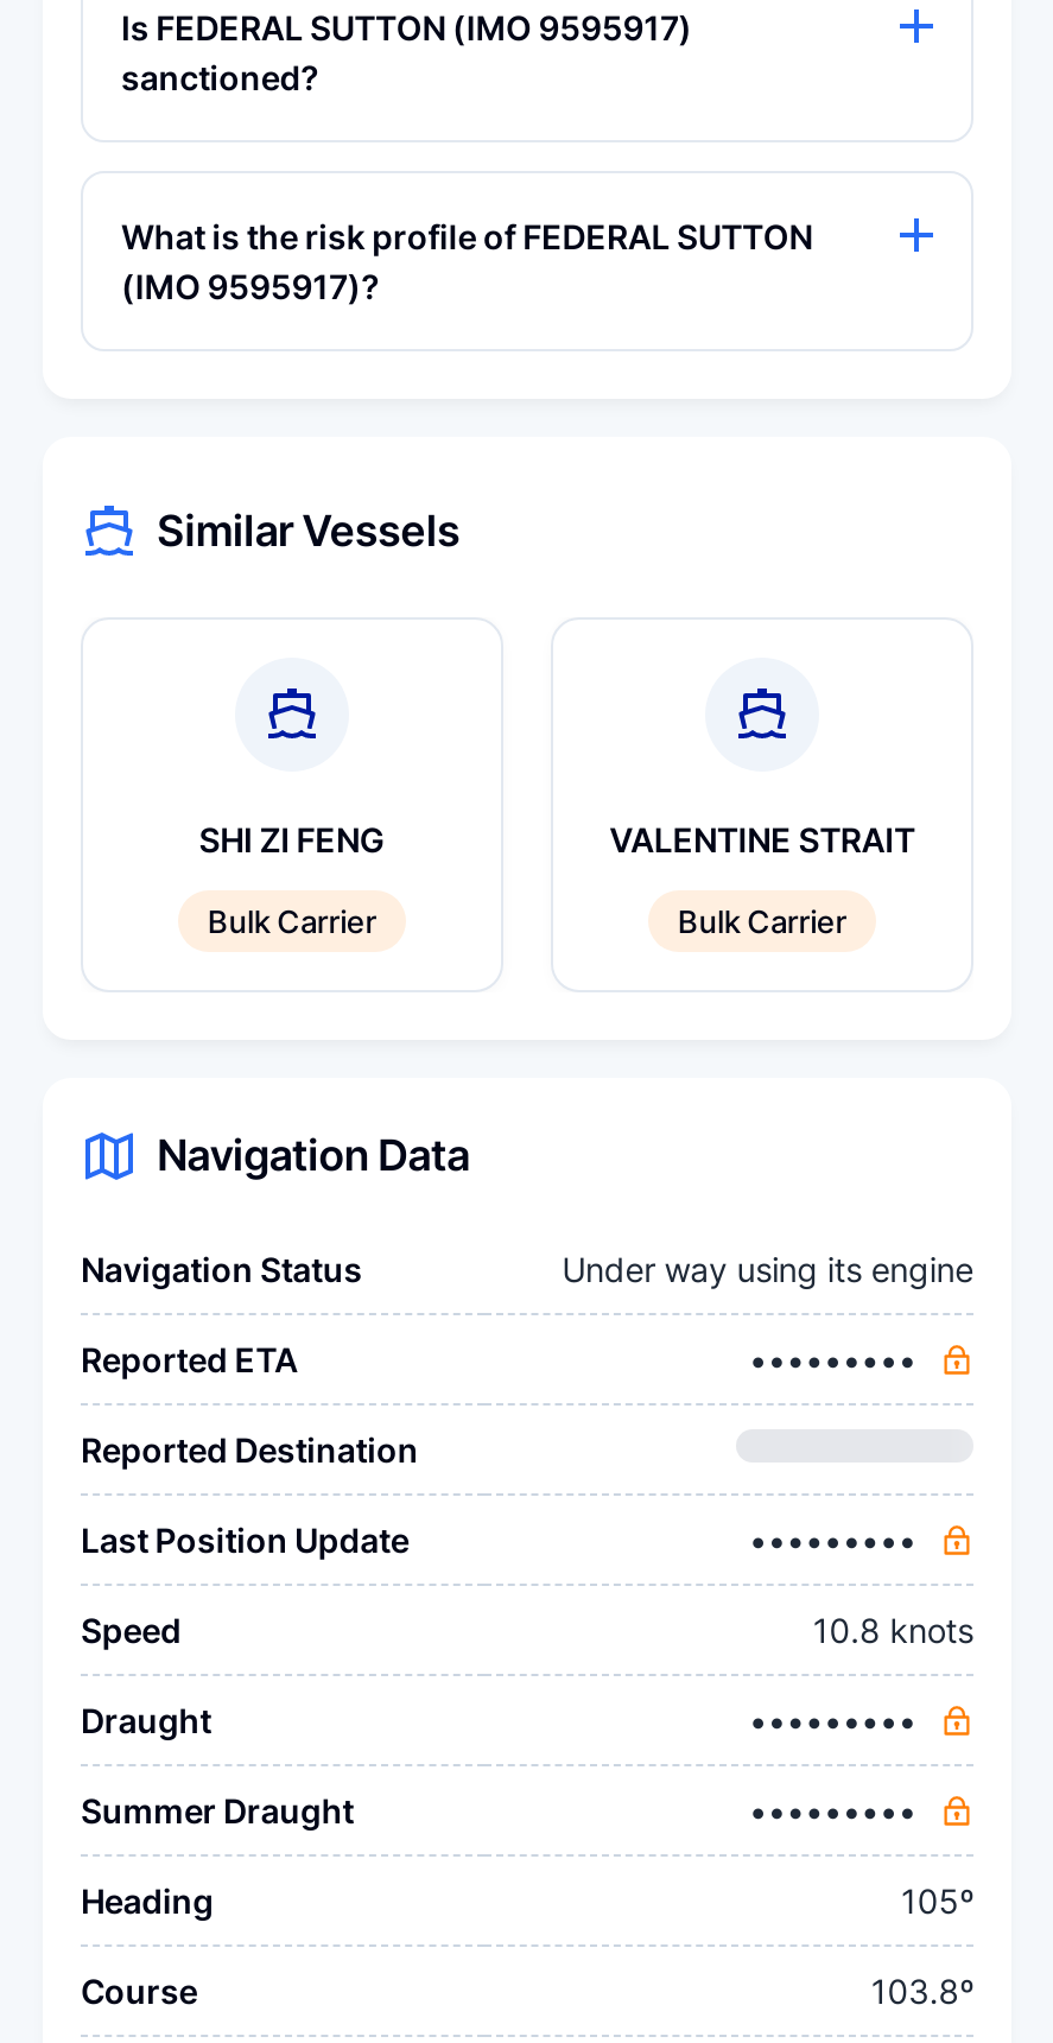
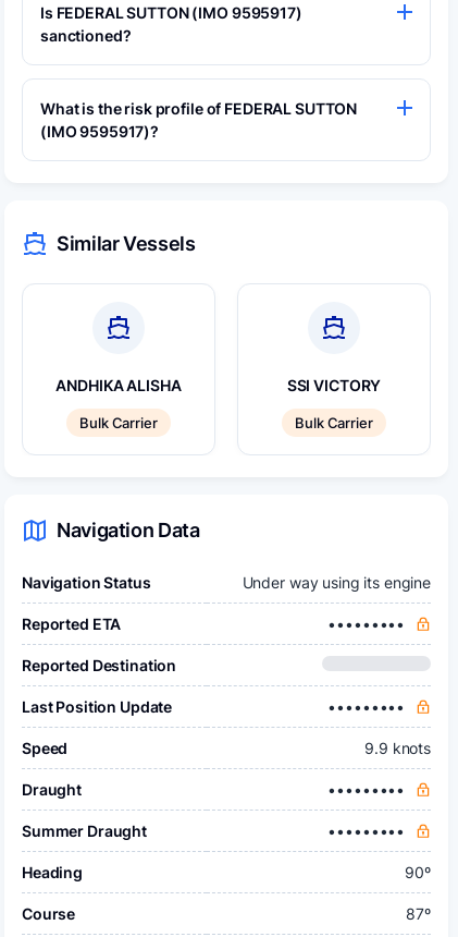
[199,819,385,859] SHI ZI FENG -> [56,376,181,394] ANDHIKA ALISHA
[609,819,915,859] VALENTINE STRAIT -> [287,376,381,394] SSI VICTORY
[813,1610,973,1650] 10.8 knots -> [365,739,431,757] 9.9 knots
[901,1880,973,1921] 105º -> [405,863,431,881] 90º
[871,1971,973,2011] 103.8º -> [406,904,431,923] 87º

